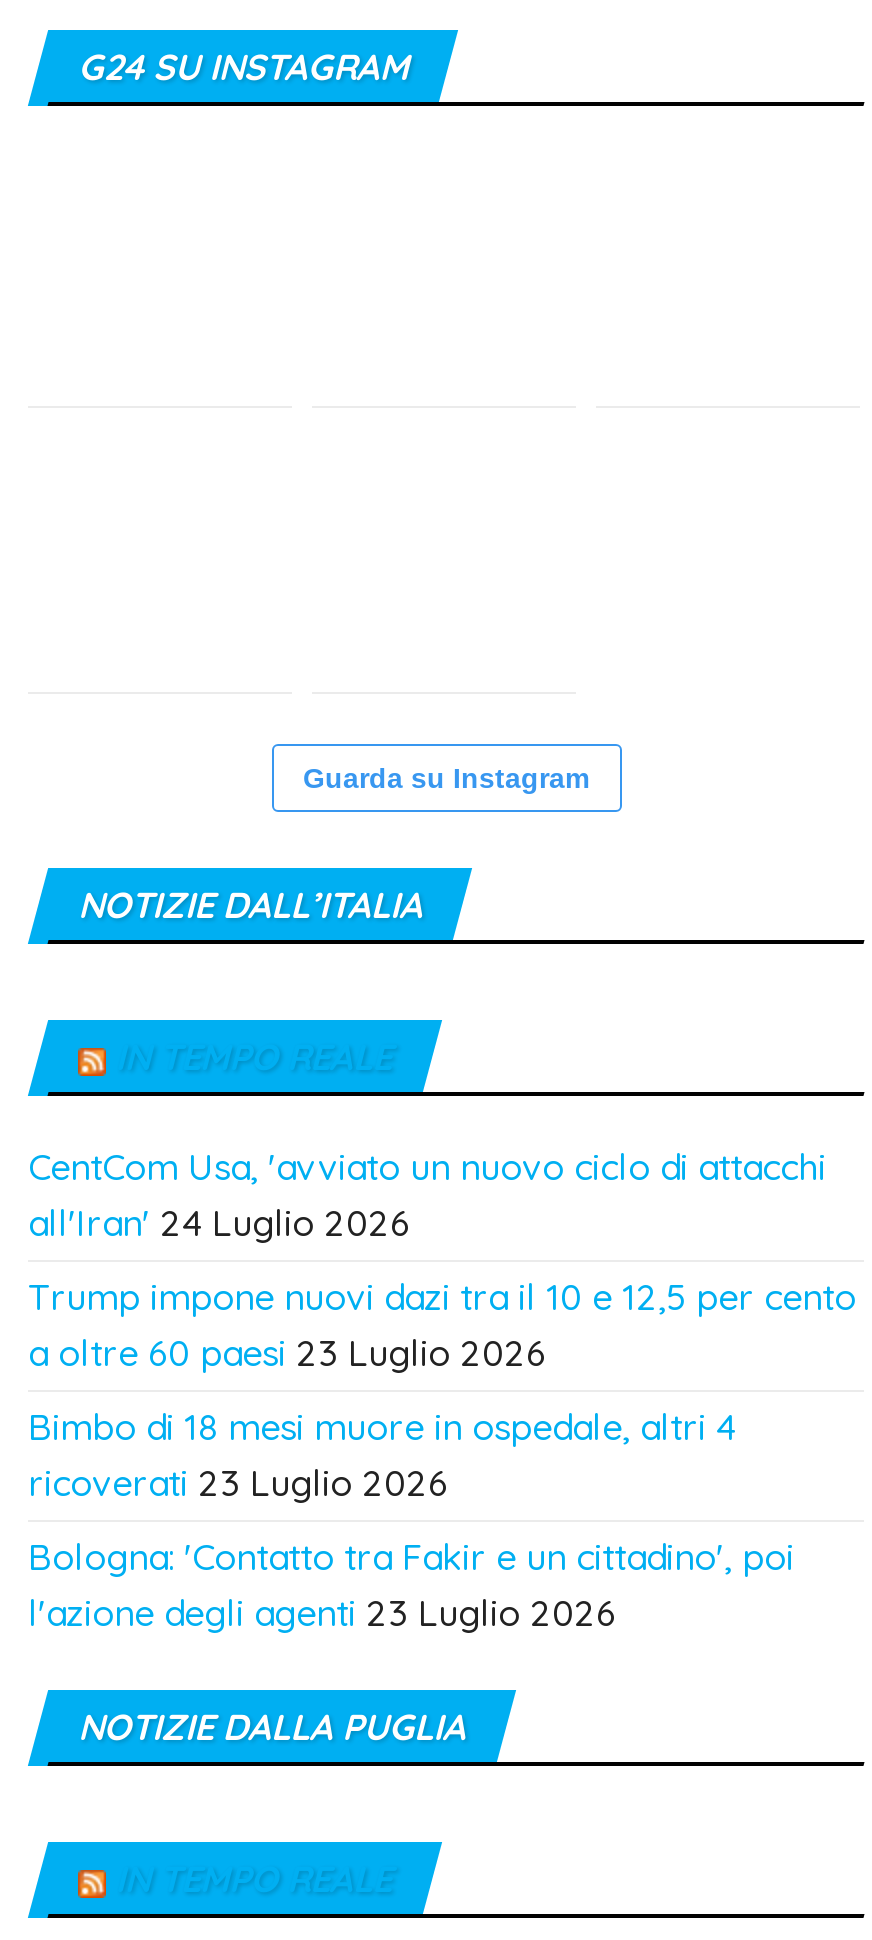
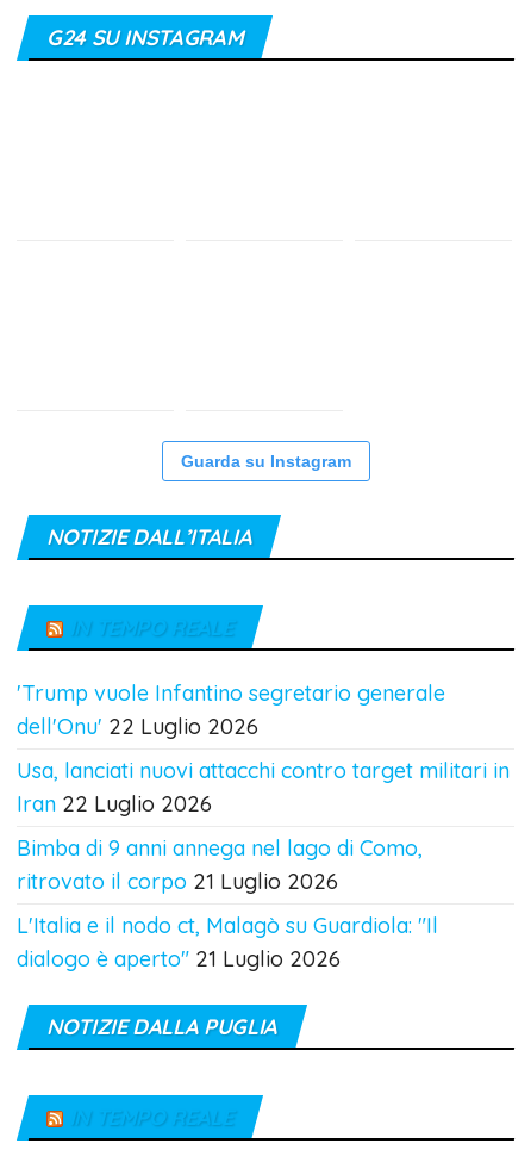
[28,1145,826,1247] CentCom Usa, 'avviato un nuovo ciclo di attacchi | all'Iran' 24 Luglio 2026 -> [17,679,445,739] 'Trump vuole Infantino segretario generale | dell'Onu' 22 Luglio 2026
[28,1275,856,1377] Trump impone nuovi dazi tra il 10 e 12,5 per cento | a oltre 60 paesi 23 Luglio 2026 -> [17,756,510,817] Usa, lanciati nuovi attacchi contro target militari in | Iran 22 Luglio 2026
[28,1405,736,1507] Bimbo di 18 mesi muore in ospedale, altri 4 | ricoverati 23 Luglio 2026 -> [17,834,423,894] Bimba di 9 anni annega nel lago di Como, | ritrovato il corpo 21 Luglio 2026
[28,1535,794,1637] Bologna: 'Contatto tra Fakir e un cittadino', poi | l'azione degli agenti 23 Luglio 2026 -> [17,911,438,972] L'Italia e il nodo ct, Malagò su Guardiola: "Il | dialogo è aperto" 21 Luglio 2026

